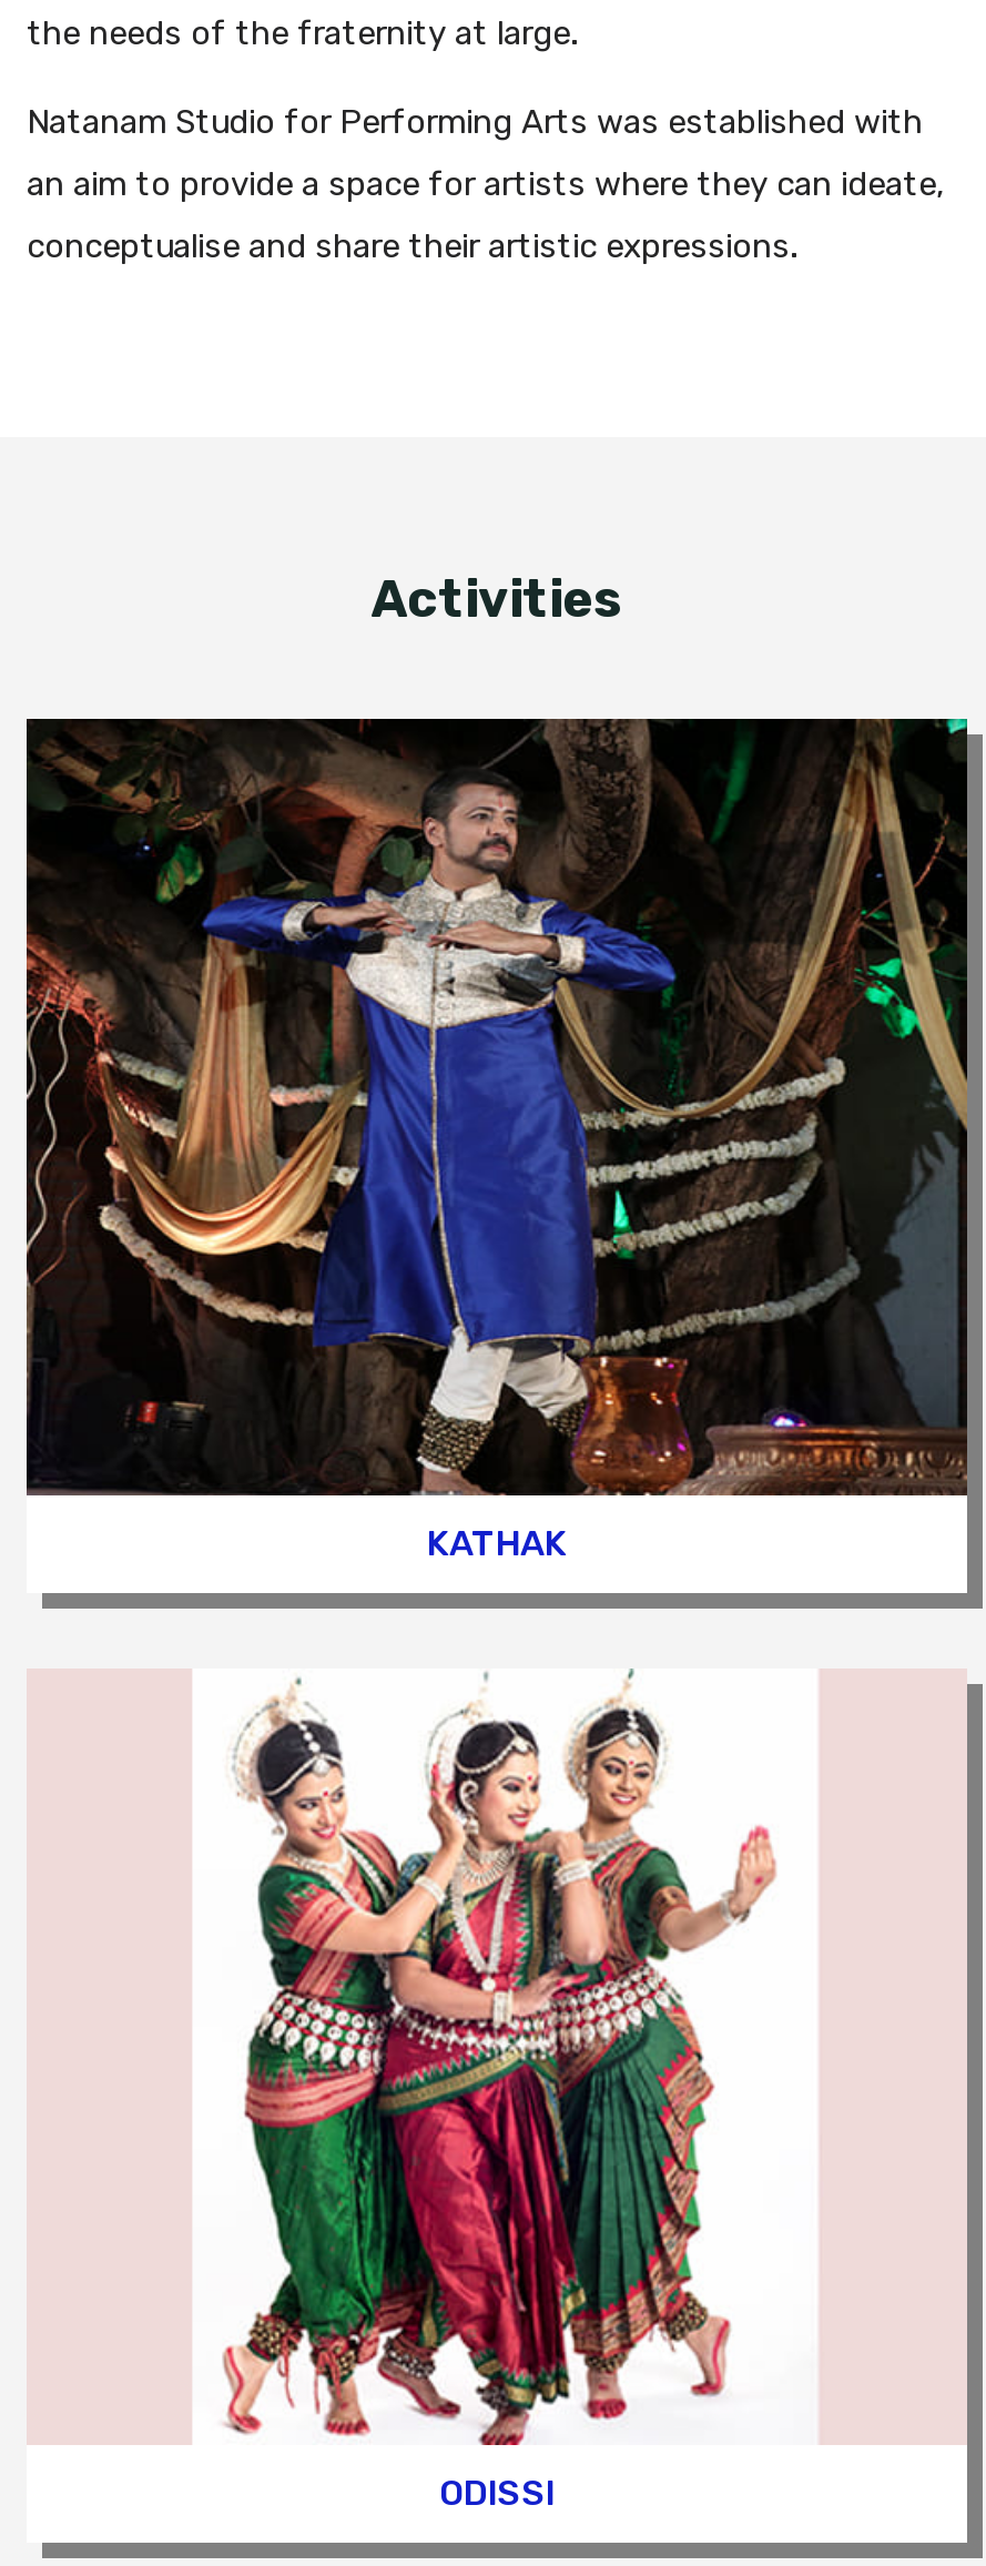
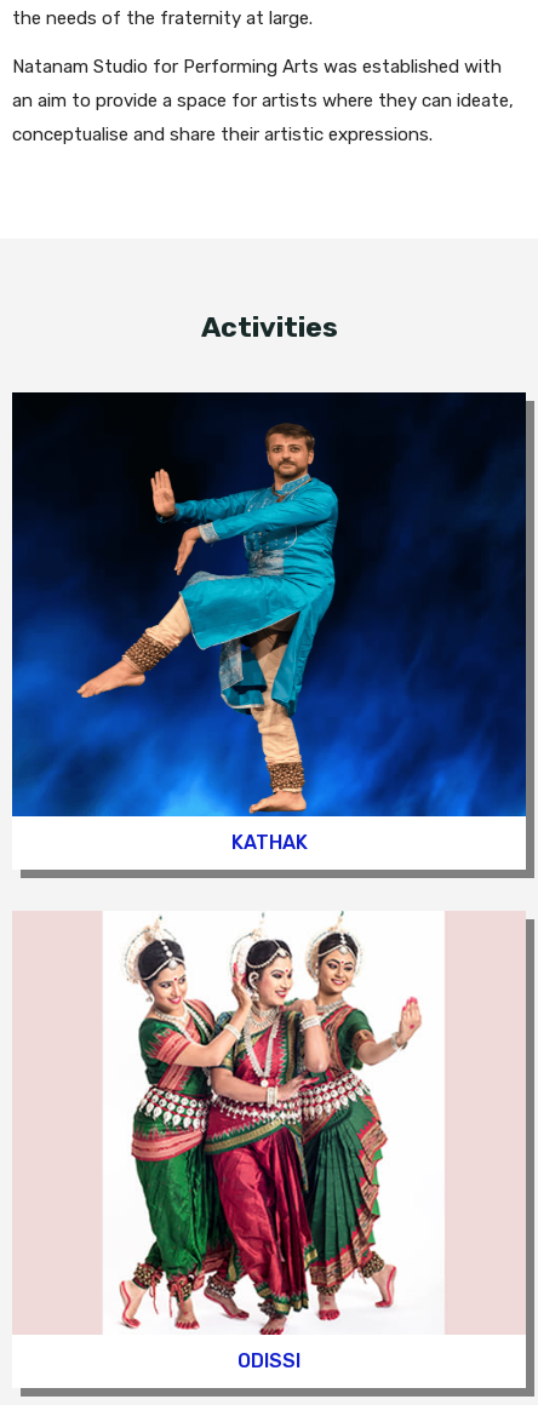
[24,717,969,1498] [image] -> [11,391,527,818] [image]

